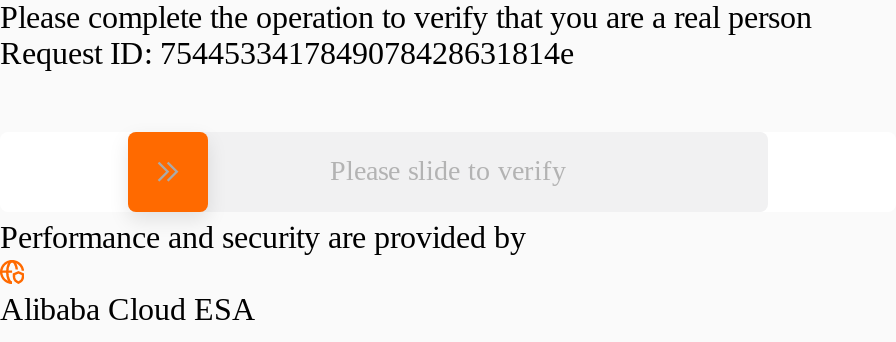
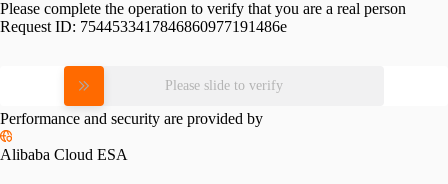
[0,36,574,70] Request ID: 7544533417849078428631814e -> [0,18,287,35] Request ID: 7544533417846860977191486e

